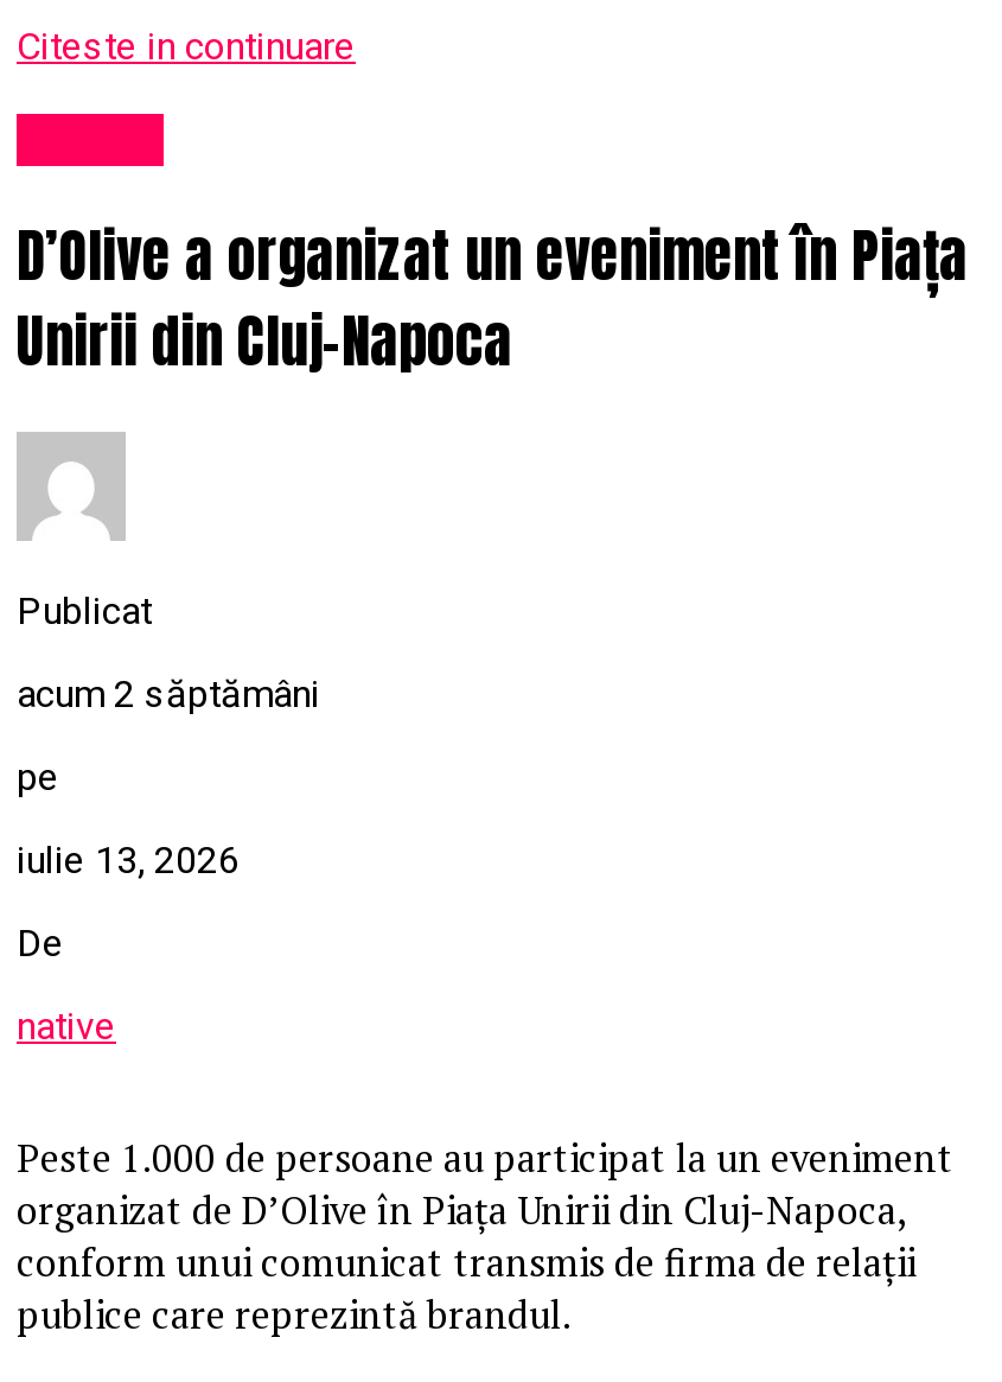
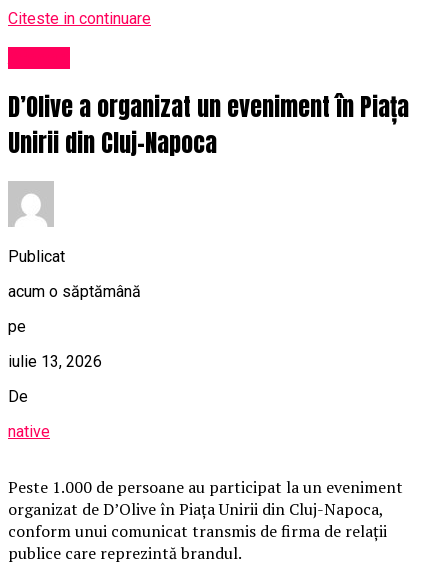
[17,670,320,716] acum 2 săptămâni -> [8,282,141,301] acum o săptămână

